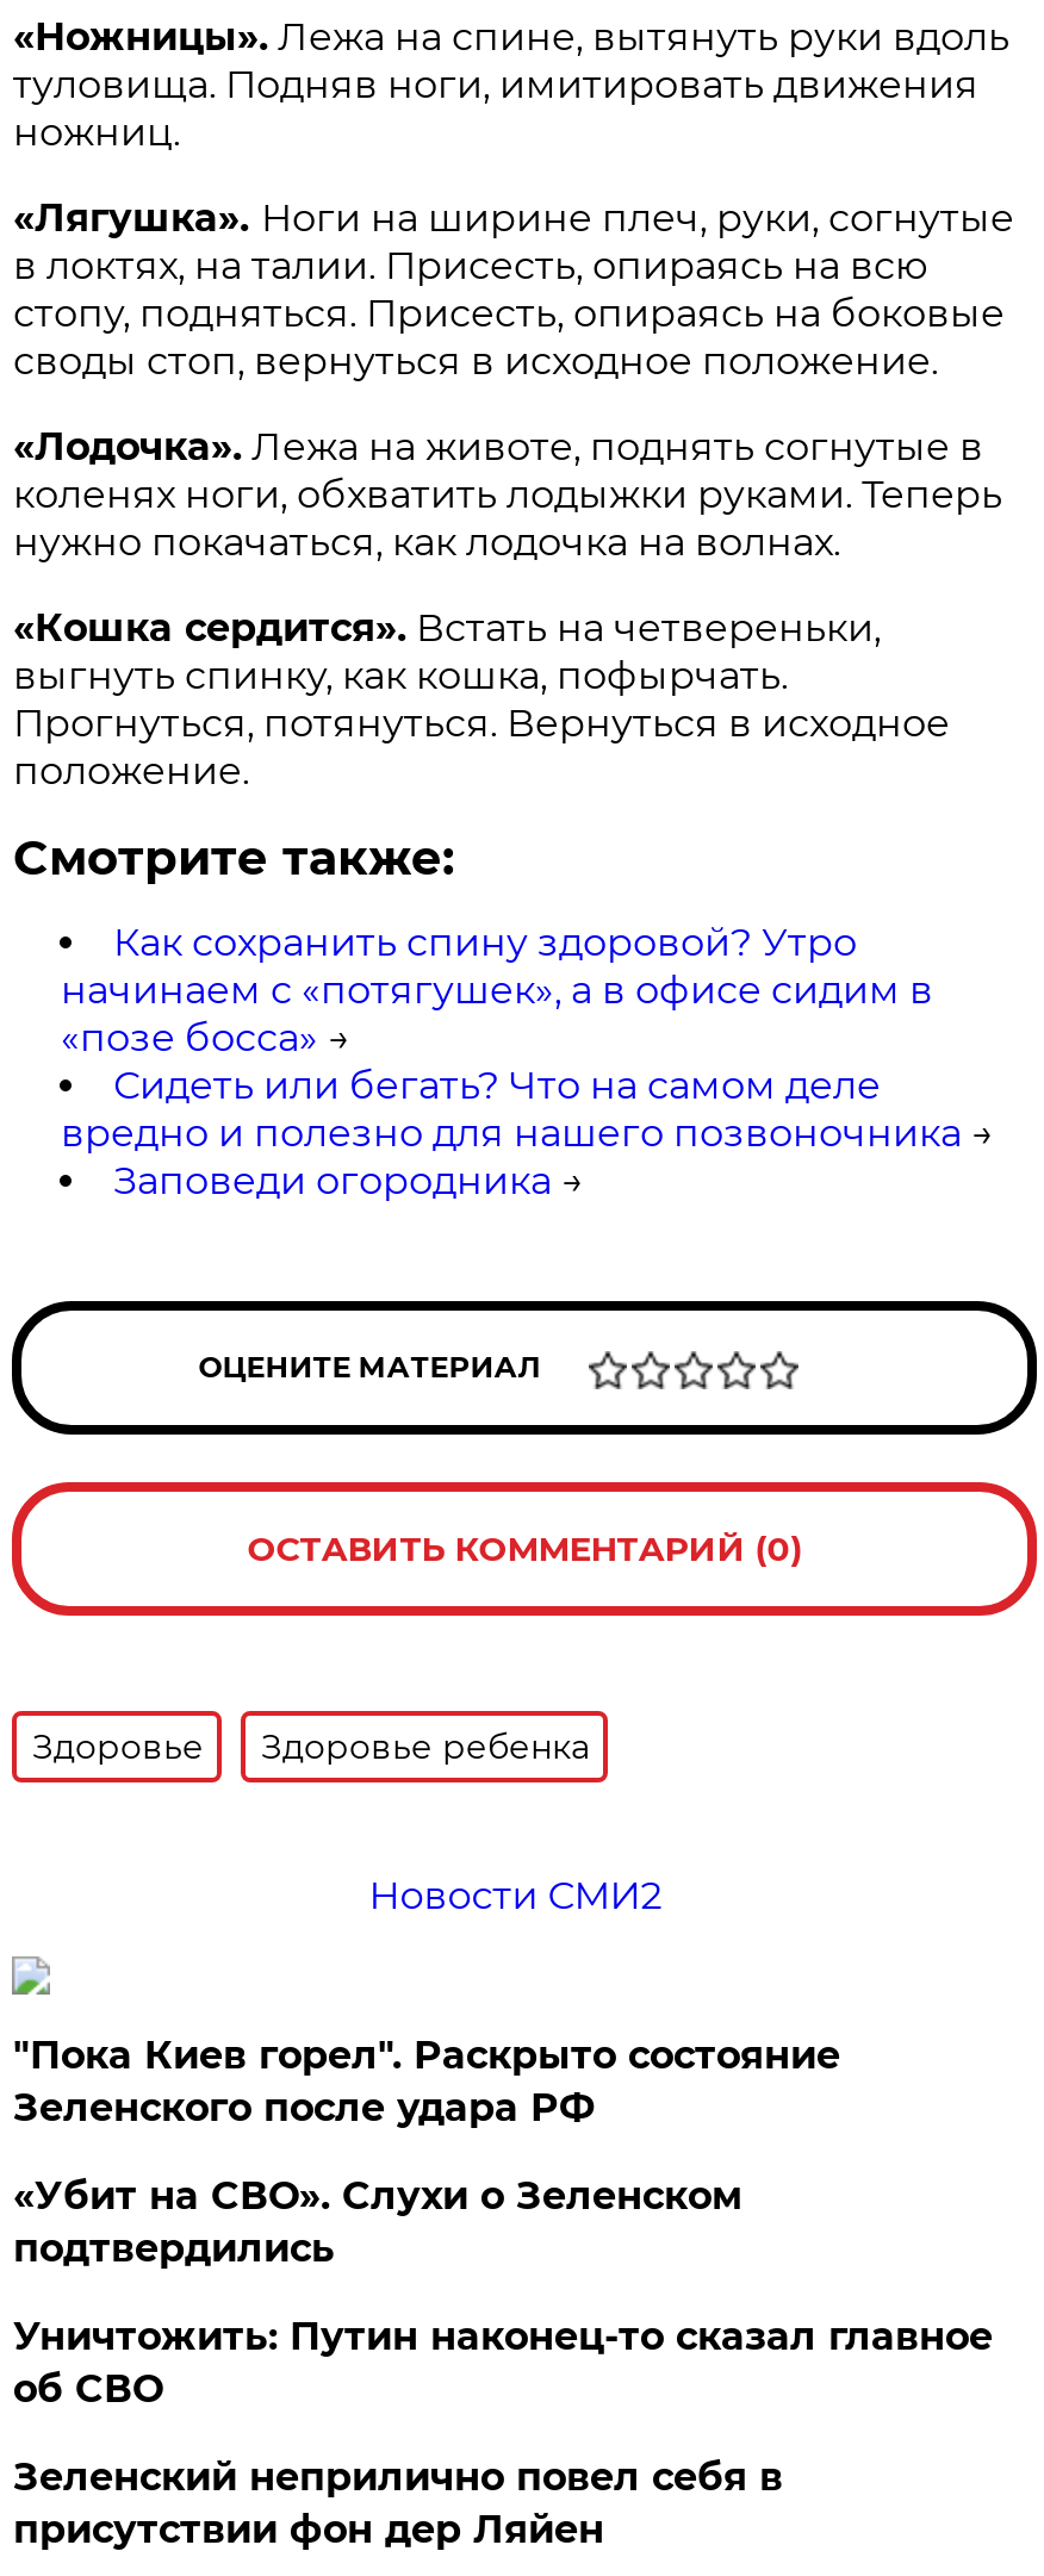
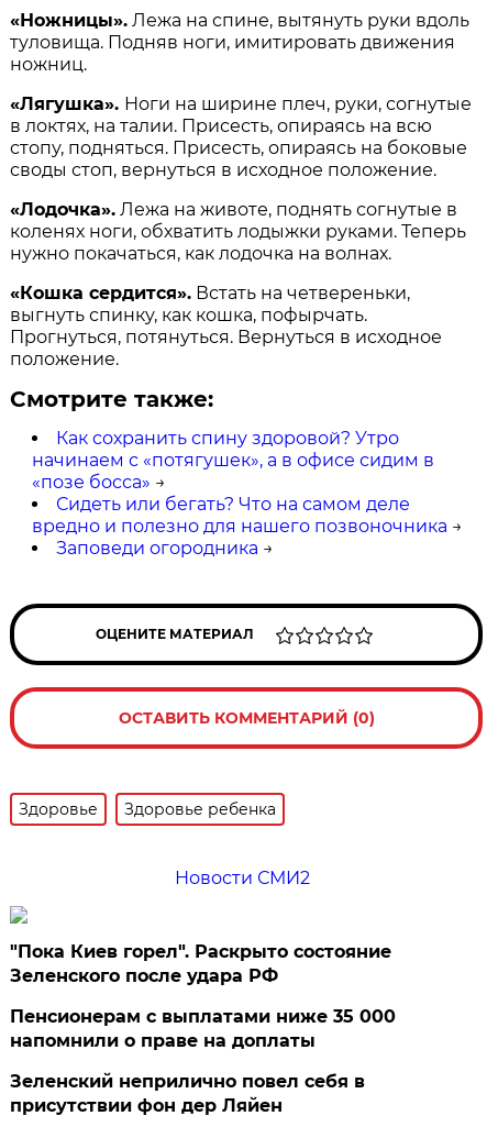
[13,2173,993,2412] «Убит на СВО». Слухи о Зеленском | подтвердились | Уничтожить: Путин наконец-то сказал главное | об СВО -> [10,1006,396,1051] Пенсионерам с выплатами ниже 35 000 | напомнили о праве на доплаты

